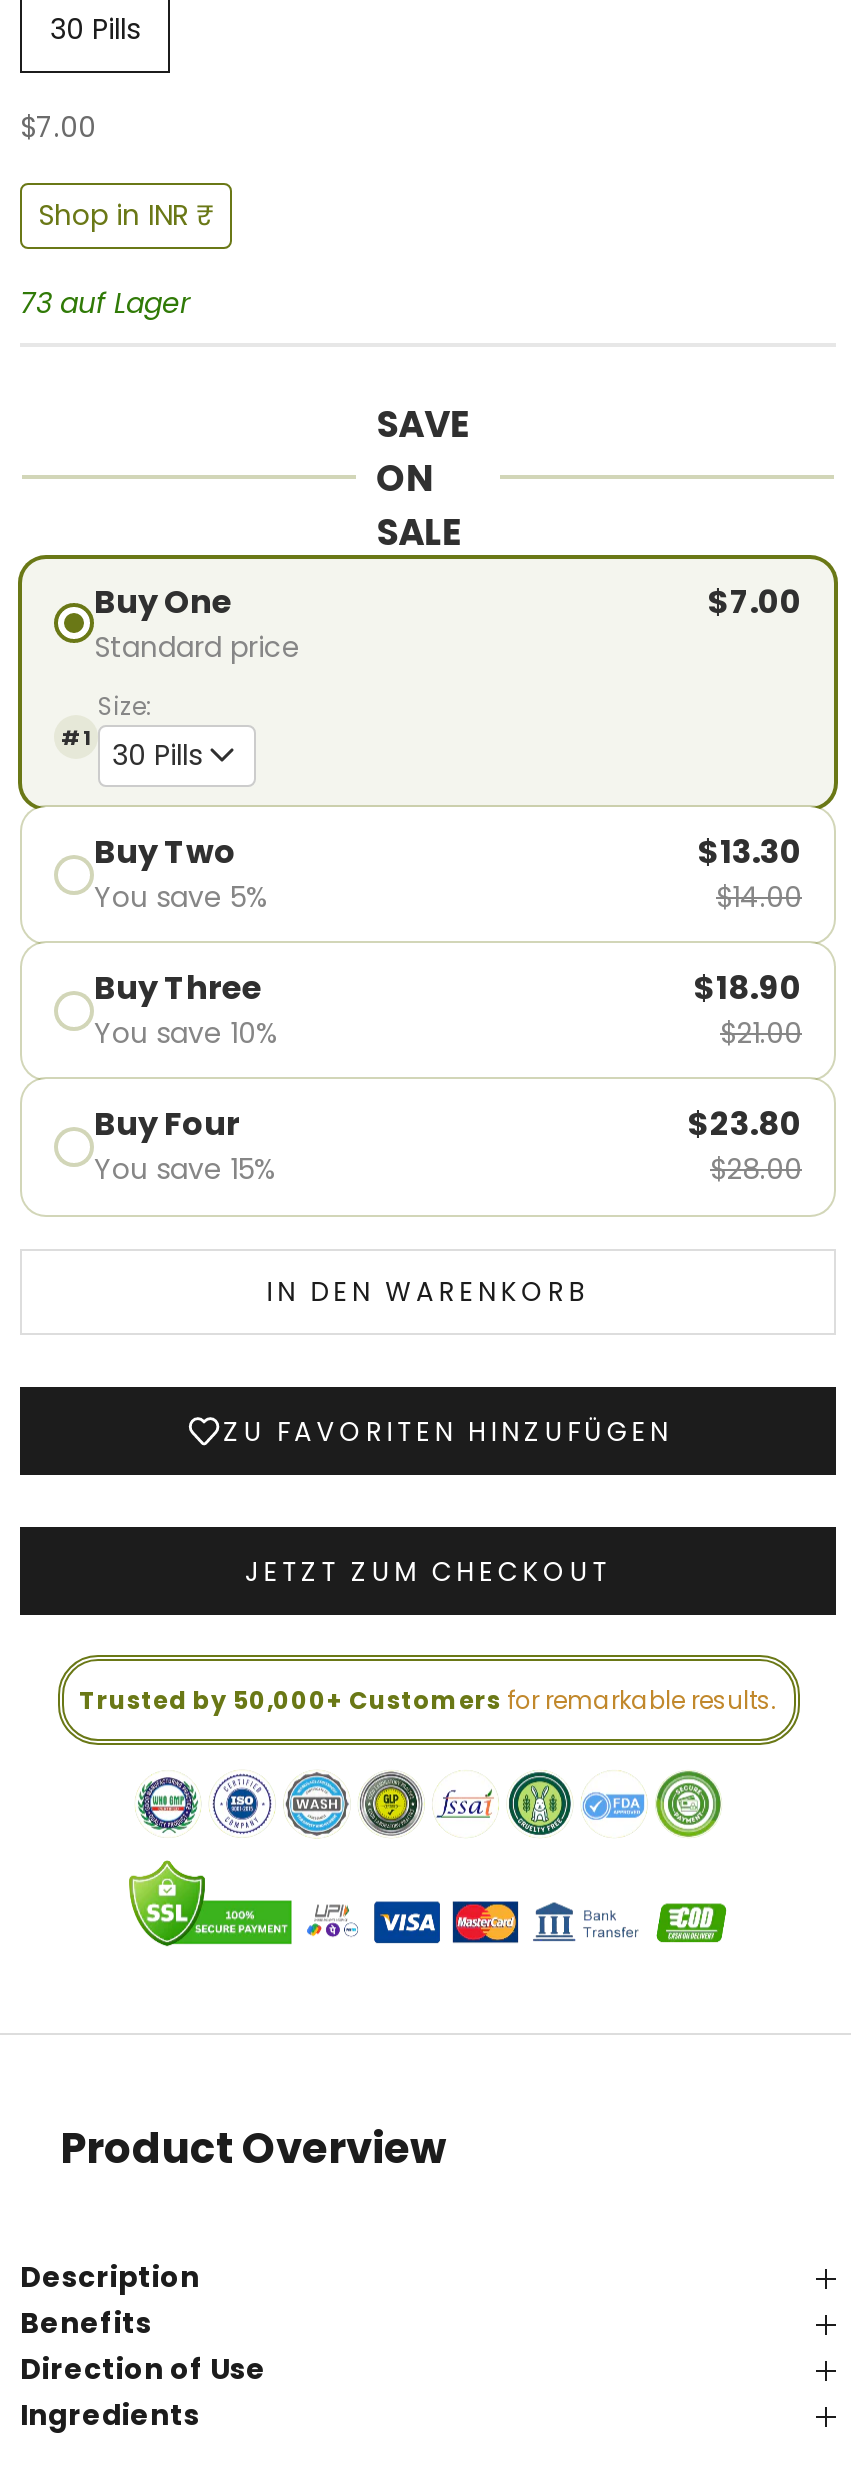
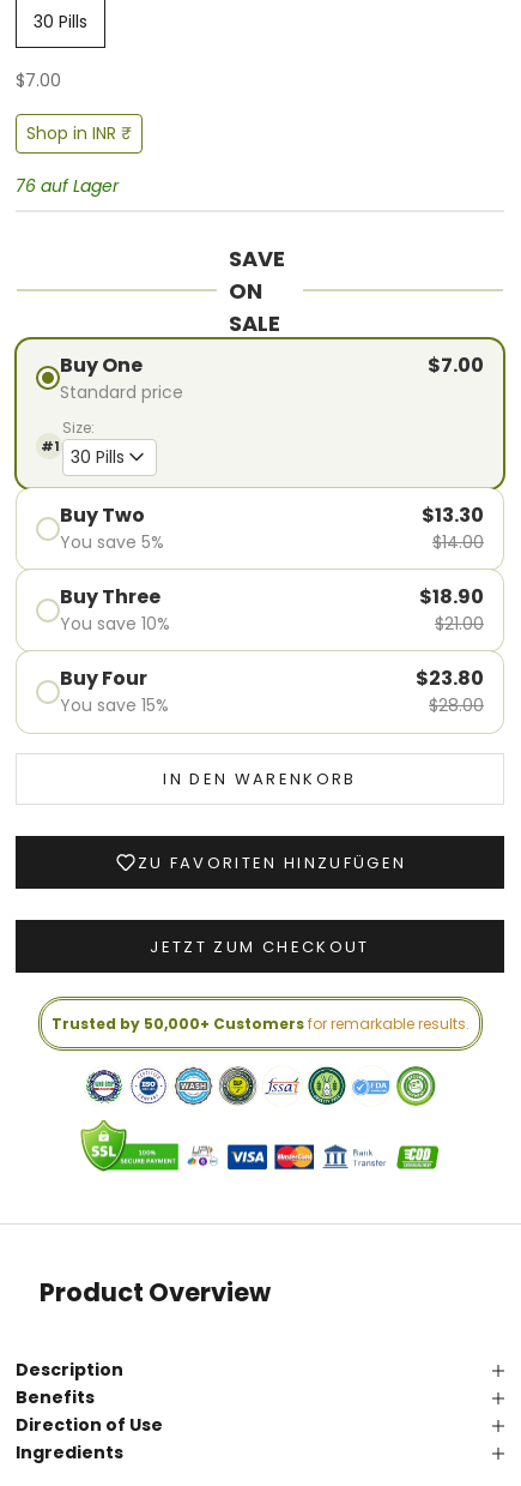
[20,282,190,322] 73 auf Lager -> [16,173,119,197] 76 auf Lager

